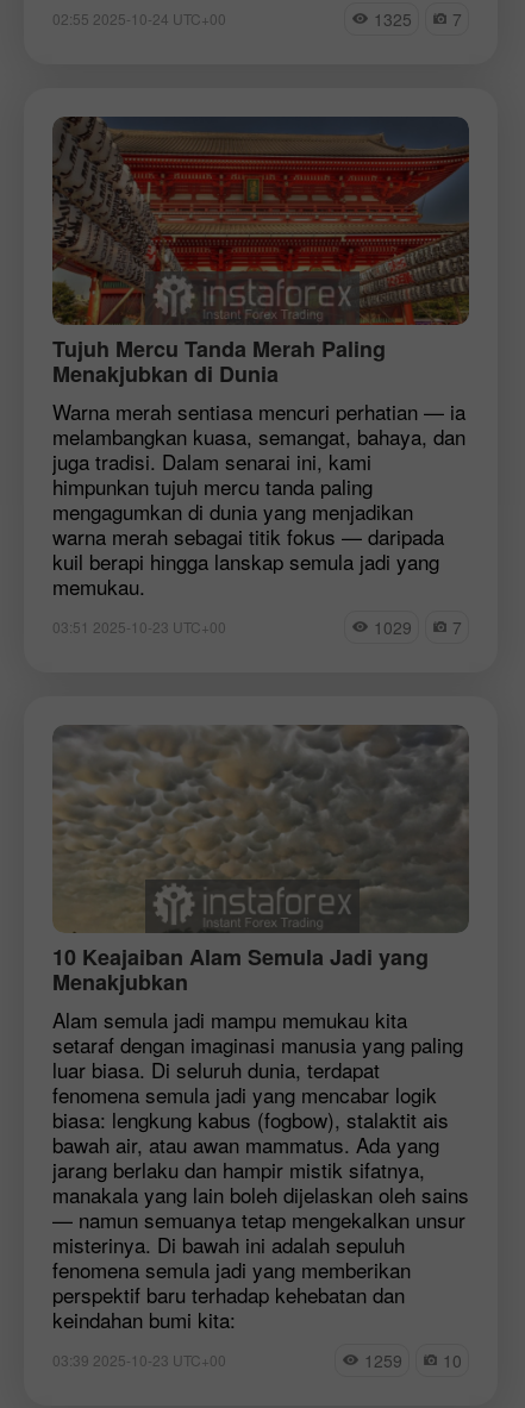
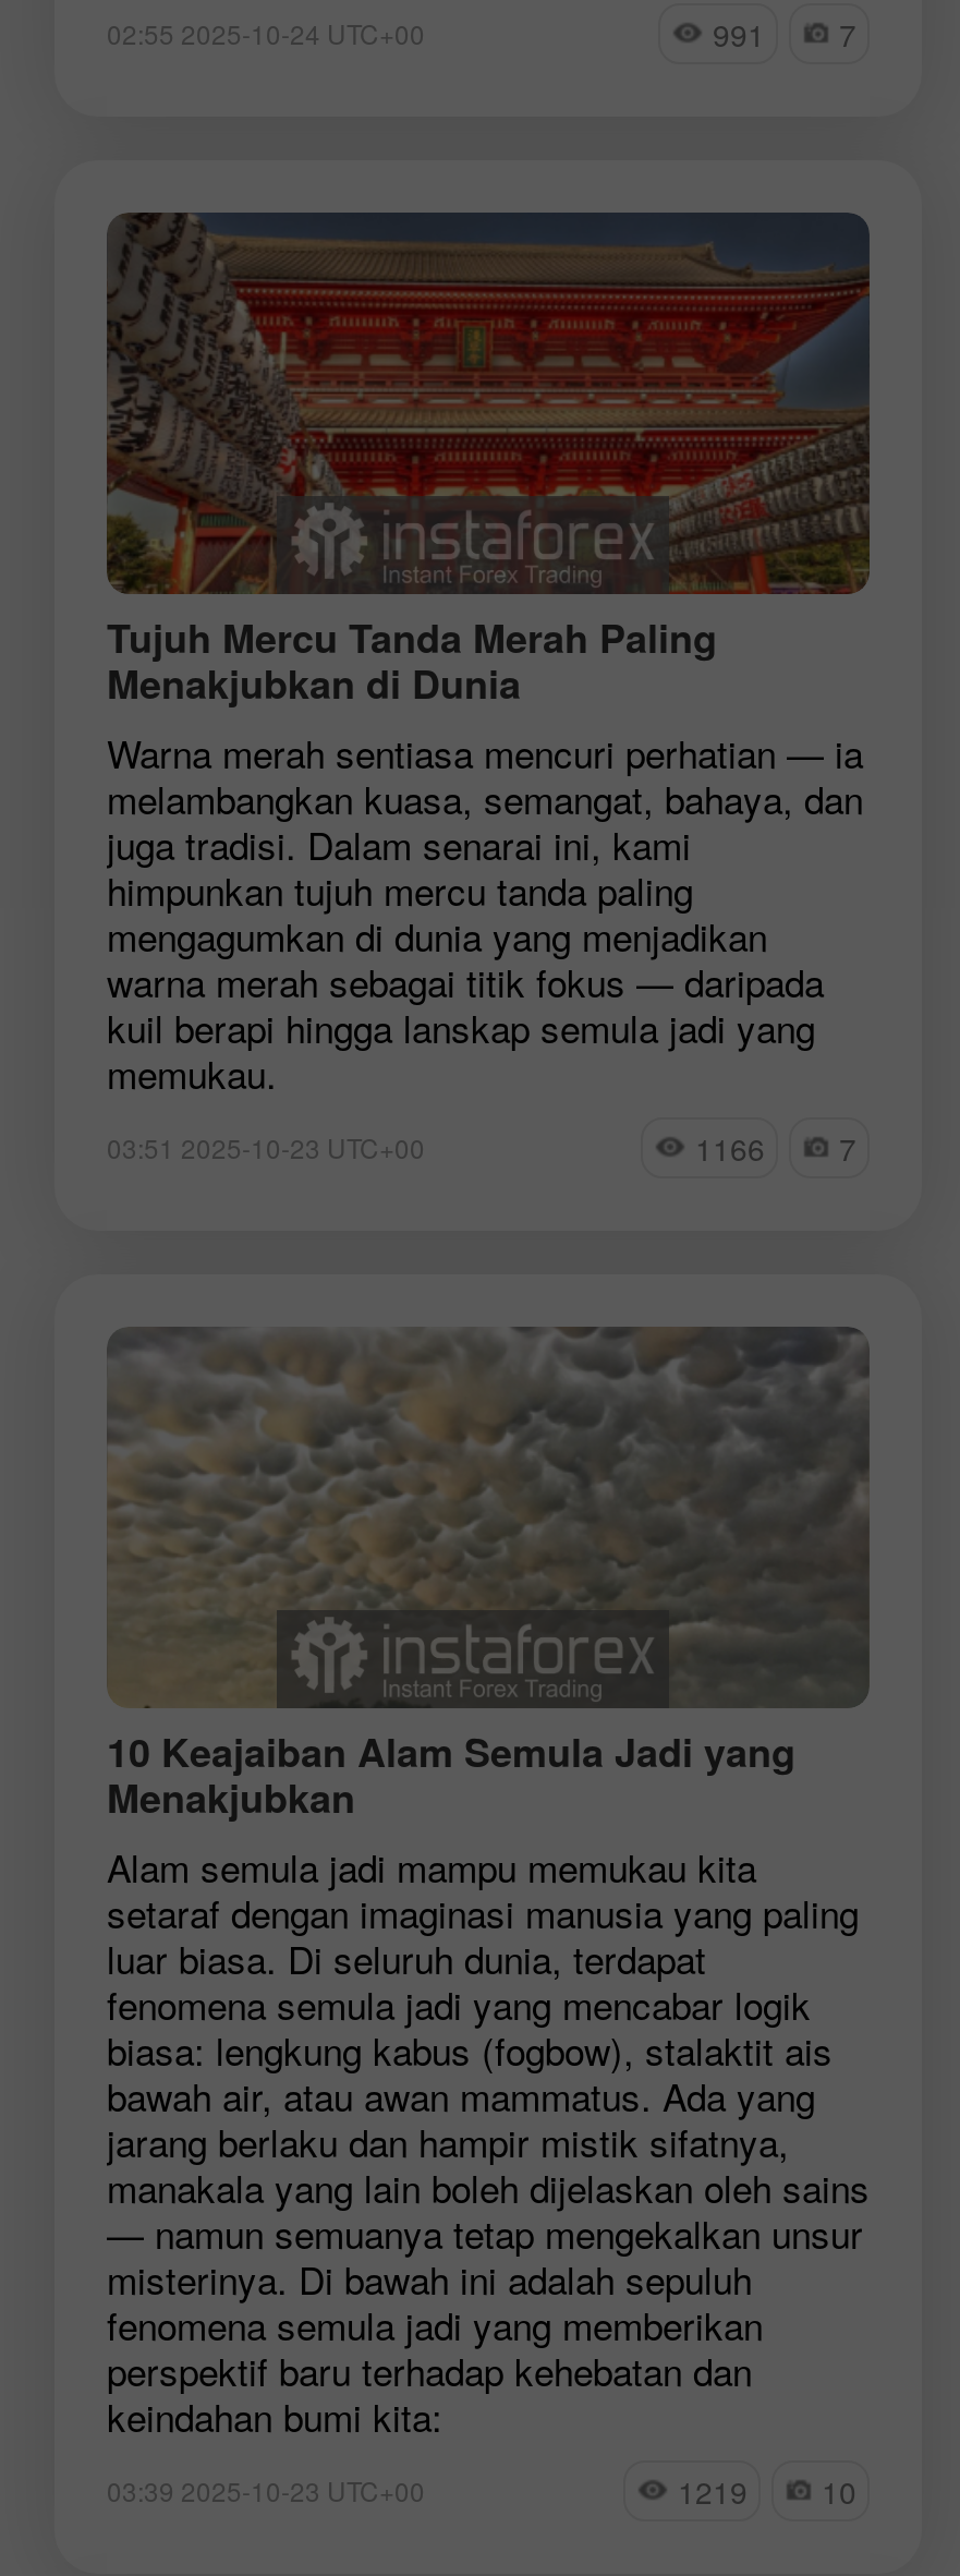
[374,7,462,31] 1325 7 -> [713,12,856,56] 991 7
[374,615,462,639] 1029 7 -> [695,1126,856,1170] 1166 7
[364,1348,462,1372] 1259 10 -> [678,2469,856,2513] 1219 10

